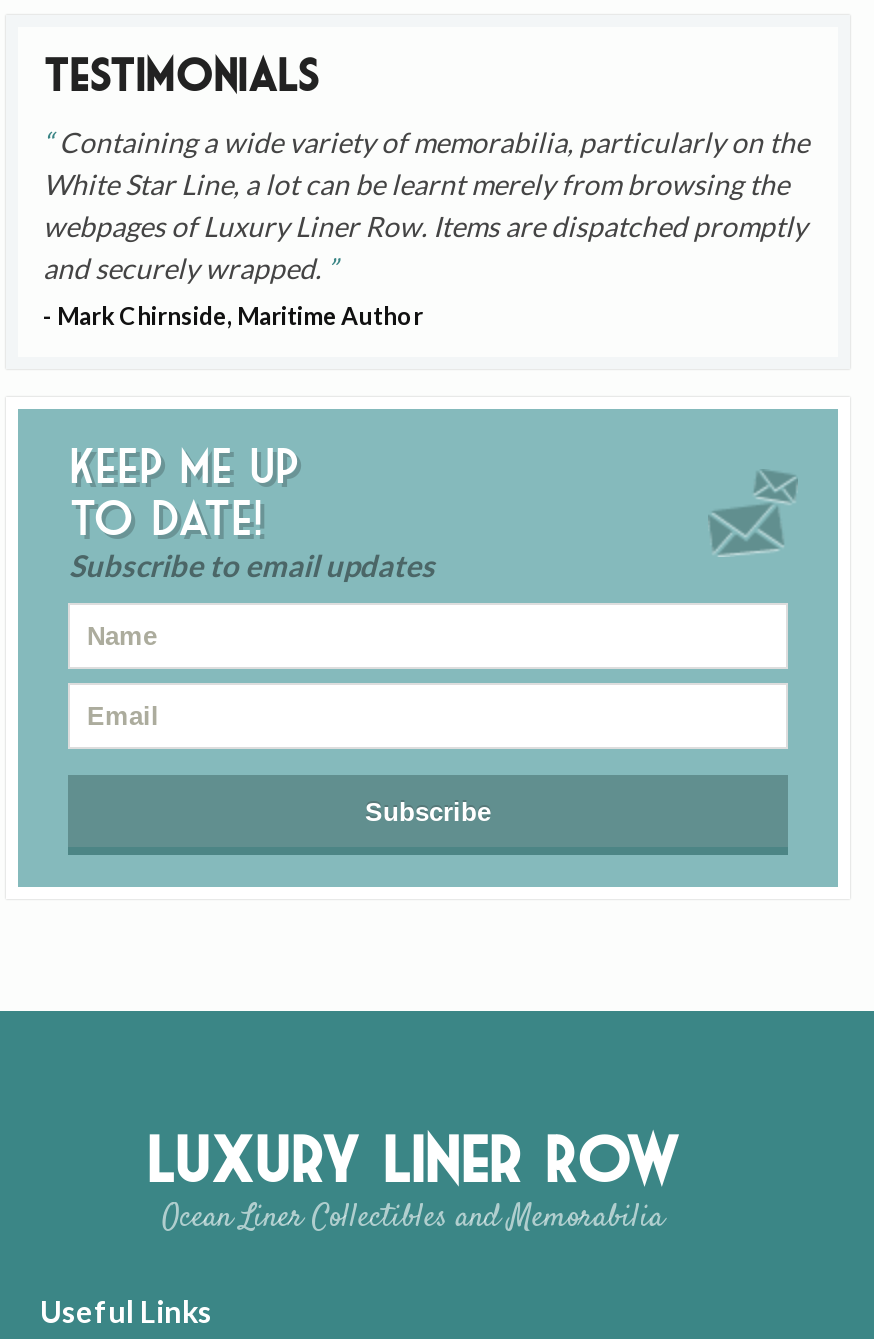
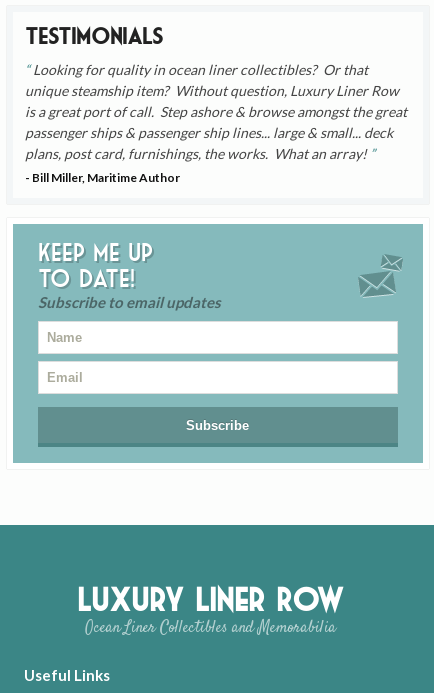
[43,125,809,330] Containing a wide variety of memorabilia, particularly on the | White Star Line, a lot can be learnt merely from browsing the | webpages of Luxury Liner Row. Items are dispatched promptly | and securely wrapped. | - Mark Chirnside, Maritime Author -> [25,61,407,185] Looking for quality in ocean liner collectibles? Or that | unique steamship item? Without question, Luxury Liner Row | is a great port of call. Step ashore & browse amongst the great | passenger ships & passenger ship lines... large & small... deck | plans, post card, furnishings, the works. What an array! | - Bill Miller, Maritime Author

